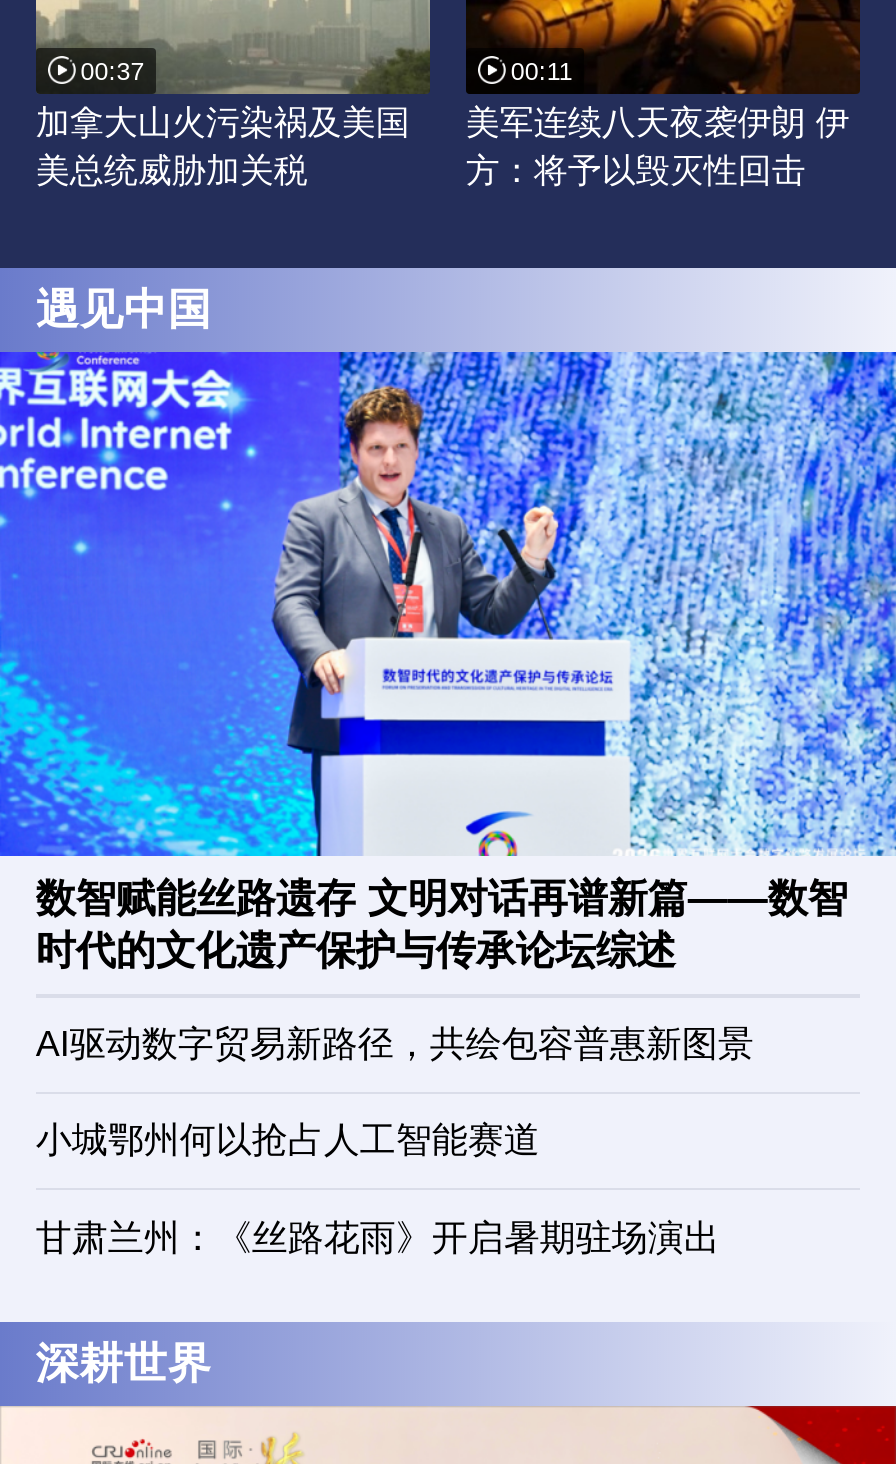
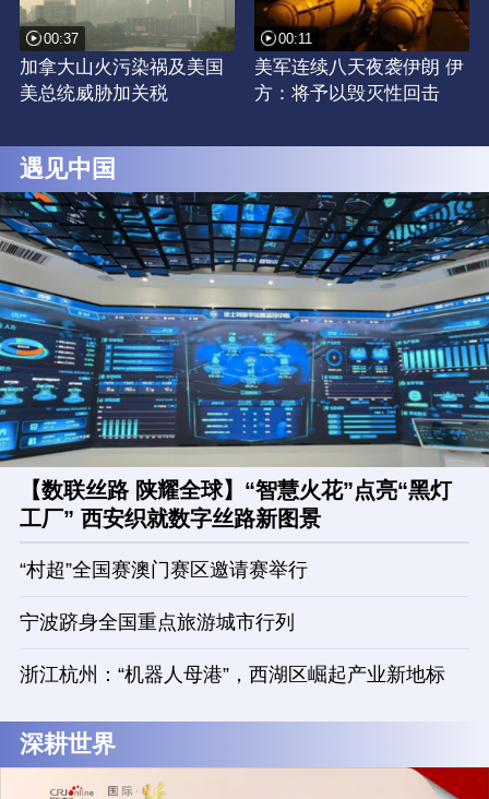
[6,350,890,972] [image] | 数智赋能丝路遗存 文明对话再谱新篇——数智 | 时代的文化遗产保护与传承论坛综述 -> [3,191,486,531] [image] | 【数联丝路 陕耀全球】“智慧火花”点亮“黑灯 | 工厂” 西安织就数字丝路新图景
[36,1023,754,1063] AI驱动数字贸易新路径，共绘包容普惠新图景 -> [20,559,308,580] “村超”全国赛澳门赛区邀请赛举行
[36,1120,540,1160] 小城鄂州何以抢占人工智能赛道 -> [20,611,295,633] 宁波跻身全国重点旅游城市行列
[36,1217,720,1257] 甘肃兰州：《丝路花雨》开启暑期驻场演出 -> [20,664,445,686] 浙江杭州：“机器人母港”，西湖区崛起产业新地标

